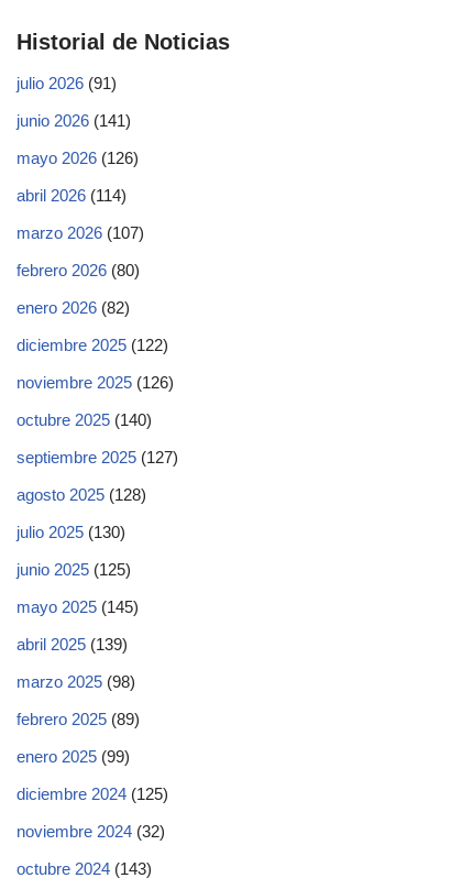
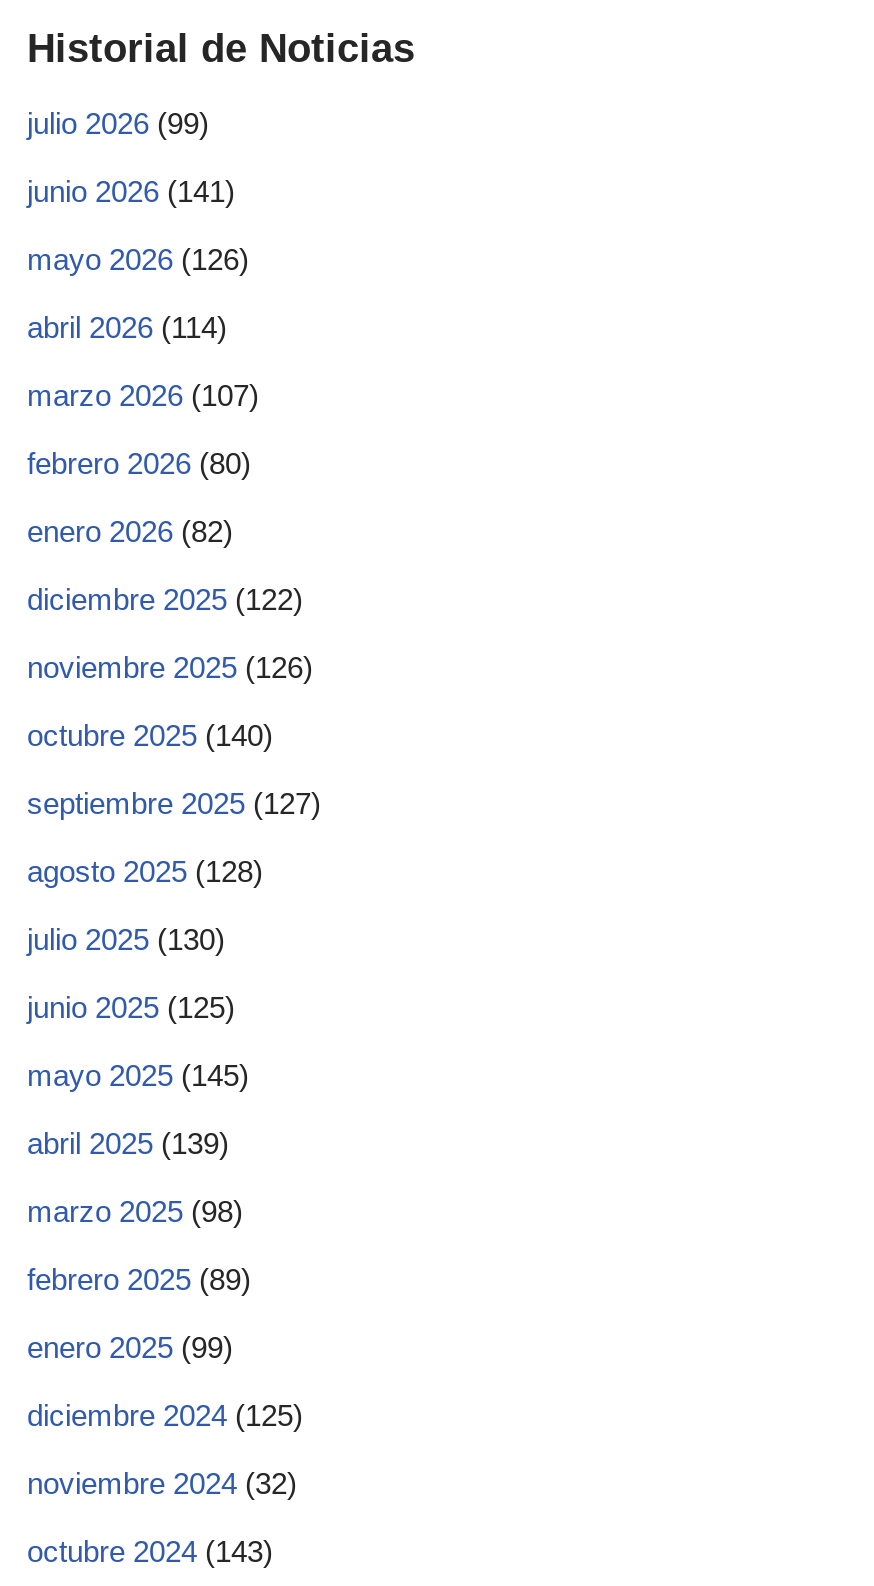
[16,74,117,93] julio 2026 (91) -> [27,106,209,140] julio 2026 (99)

